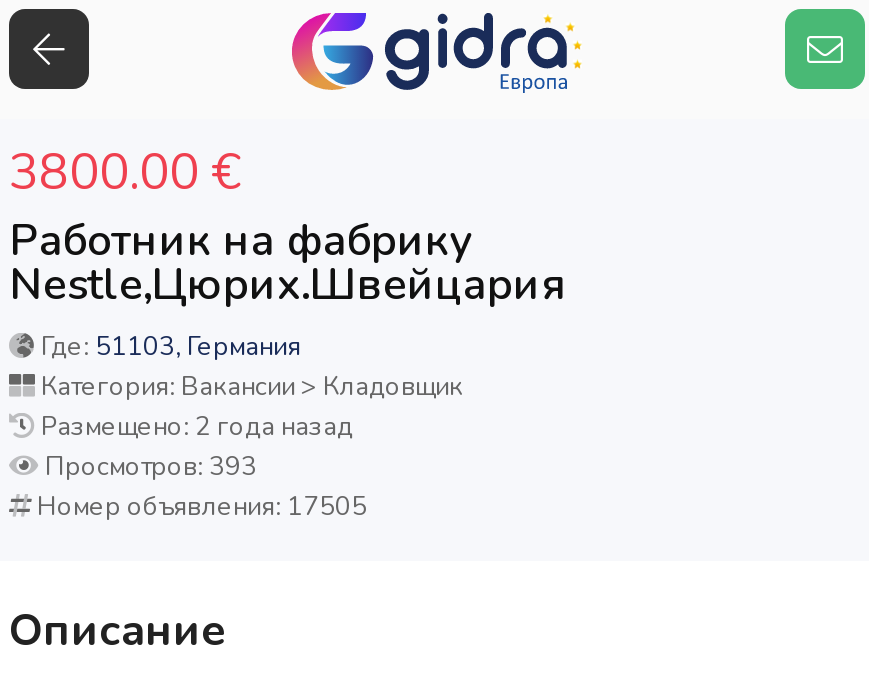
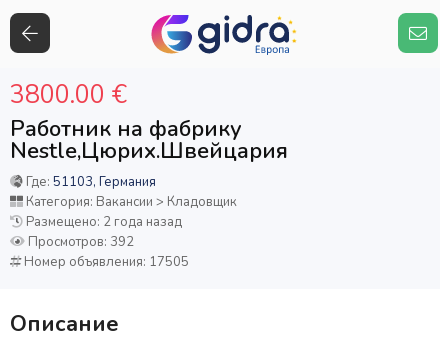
[39,449,257,485] Просмотров: 393 -> [25,233,134,251] Просмотров: 392

